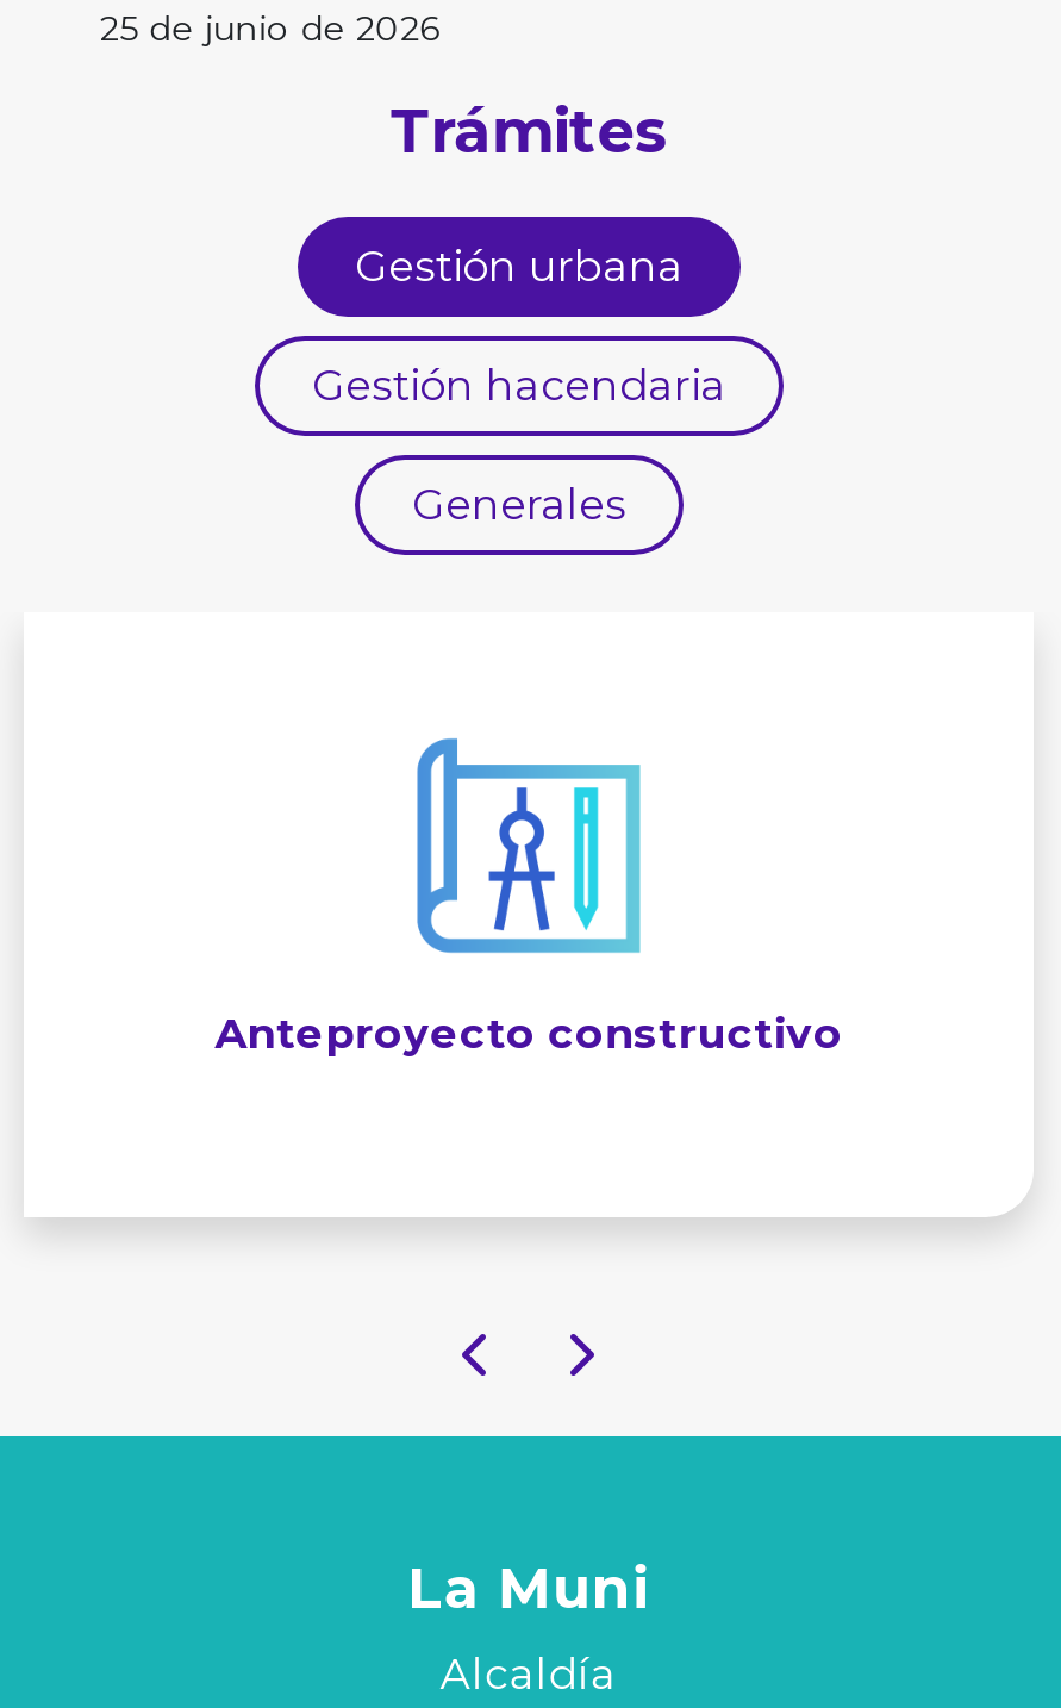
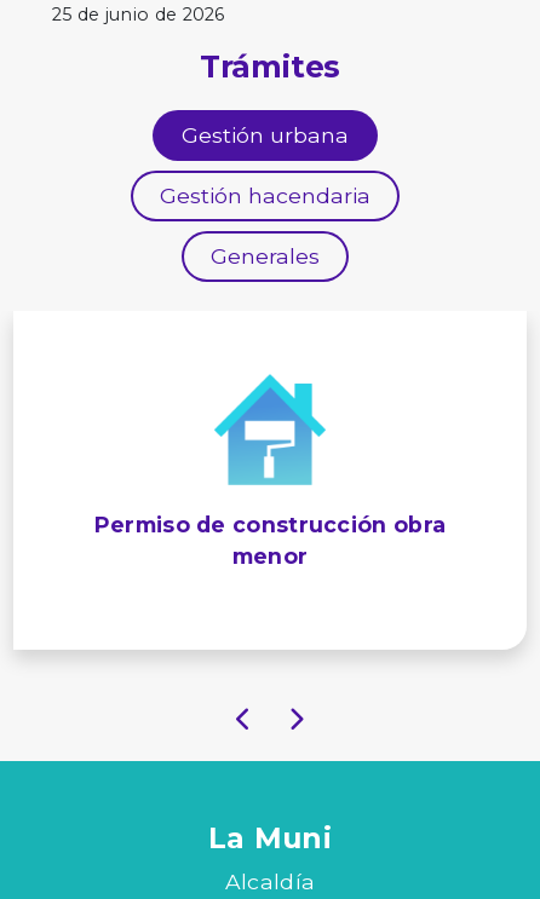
[215,736,843,1056] [image] | Anteproyecto constructivo -> [94,374,446,568] [image] | Permiso de construcción obra | menor

